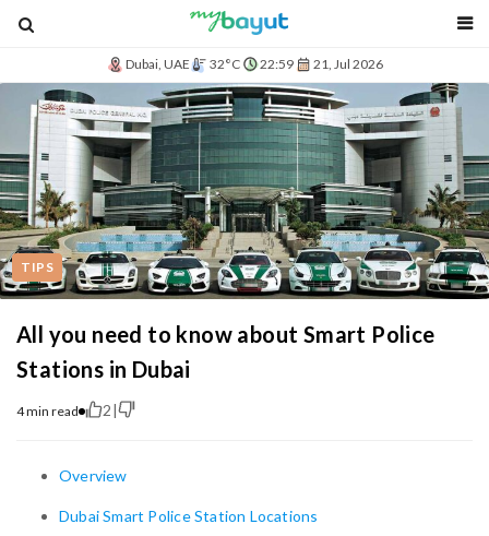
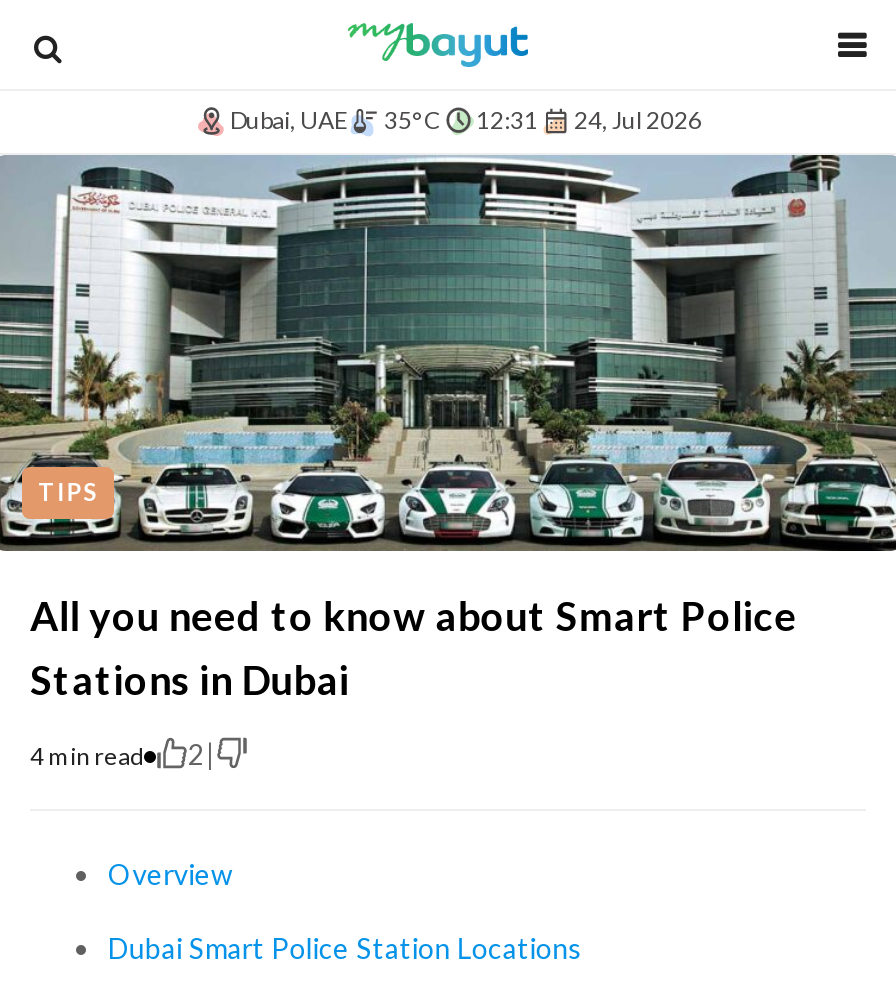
[210,56,383,72] 32°C | 22:59 | 21, Jul 2026 -> [384,106,702,136] 35°C | 12:31 | 24, Jul 2026

